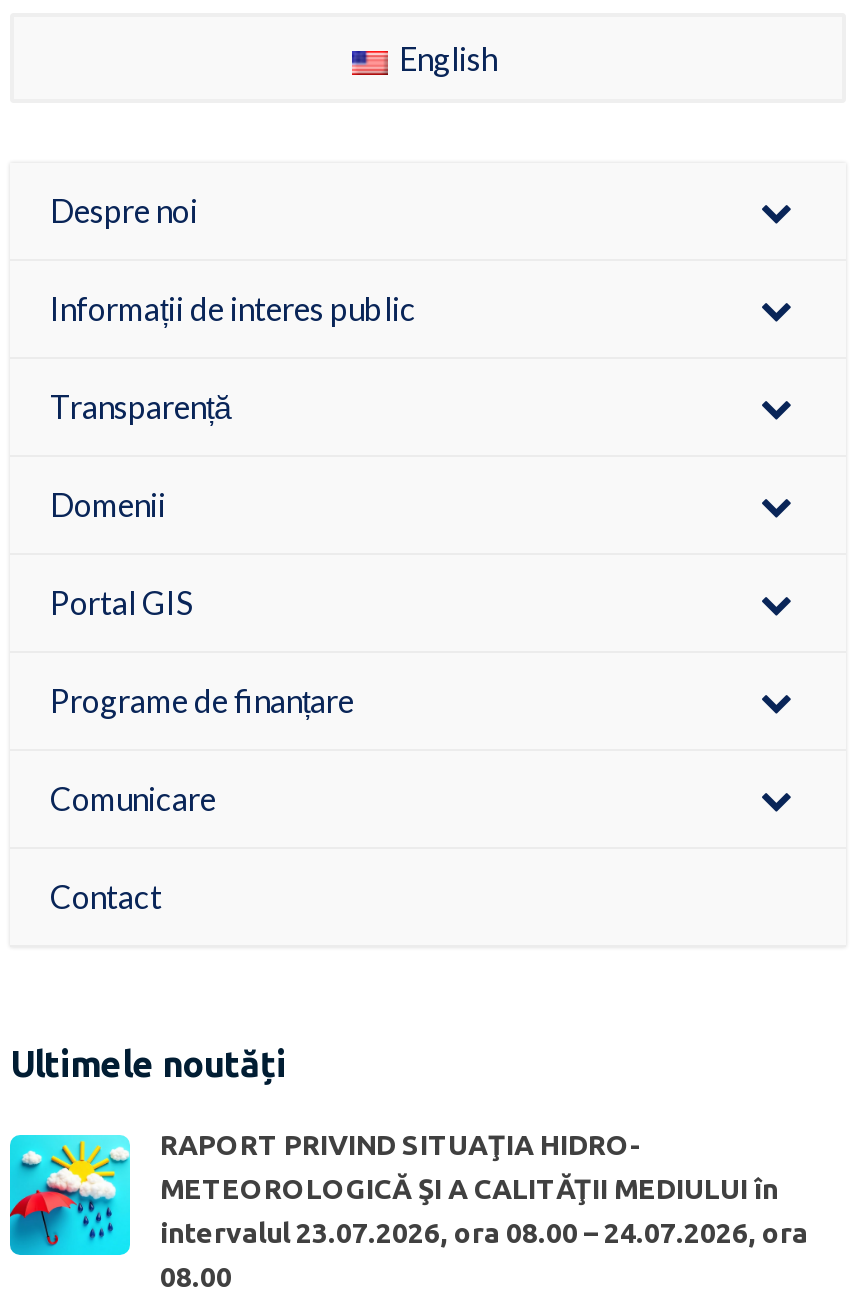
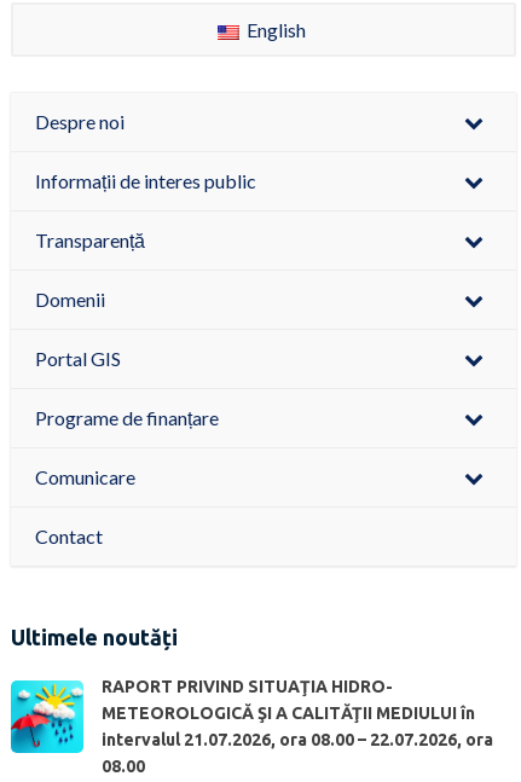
[160,1217,808,1249] intervalul 23.07.2026, ora 08.00 – 24.07.2026, ora -> [102,730,493,749] intervalul 21.07.2026, ora 08.00 – 22.07.2026, ora

